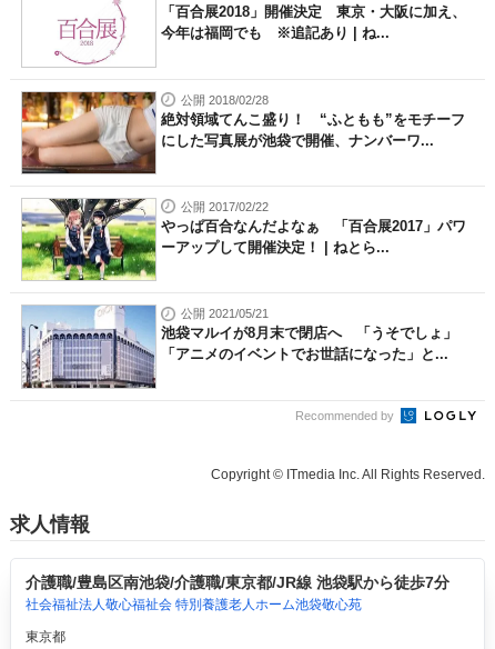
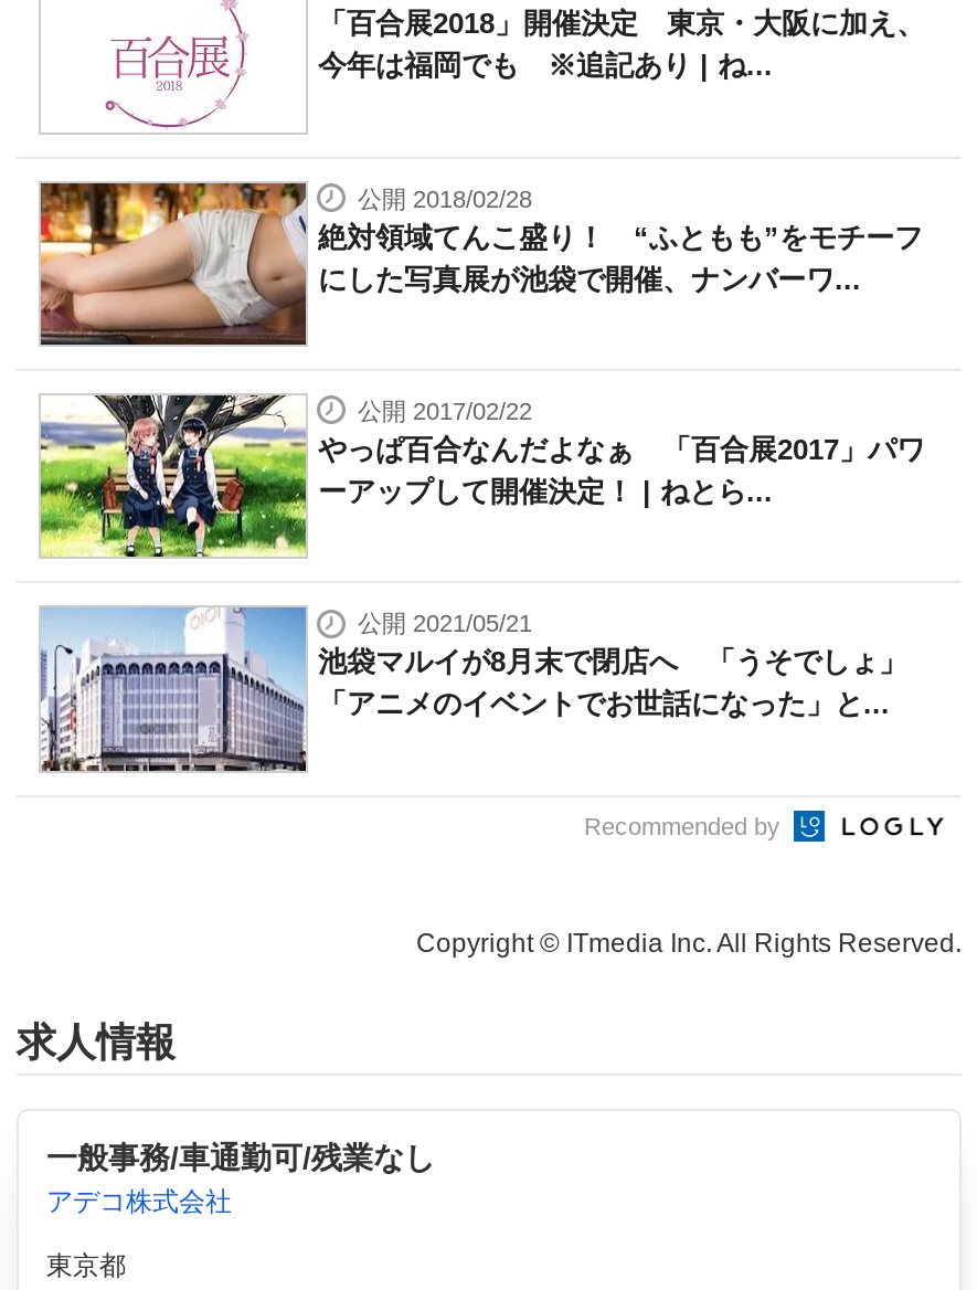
[25,574,449,613] 介護職/豊島区南池袋/介護職/東京都/JR線 池袋駅から徒歩7分 | 社会福祉法人敬心福祉会 特別養護老人ホーム池袋敬心苑 -> [46,1141,435,1218] 一般事務/車通勤可/残業なし | アデコ株式会社

